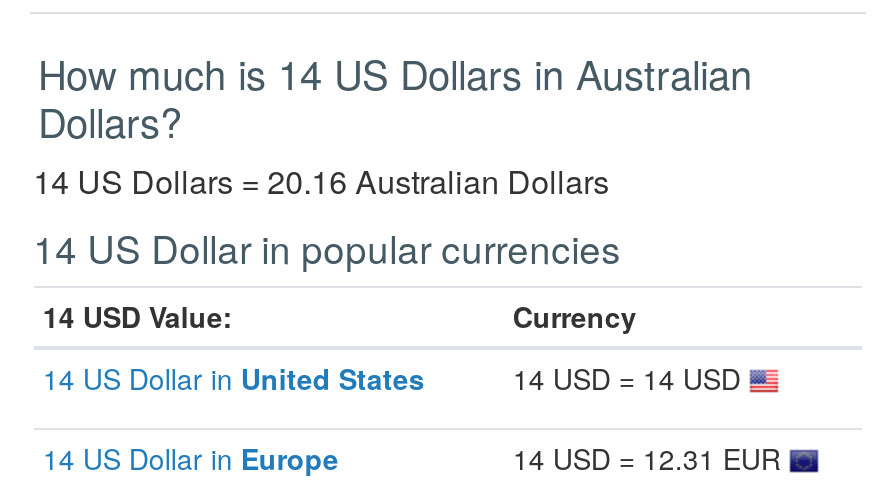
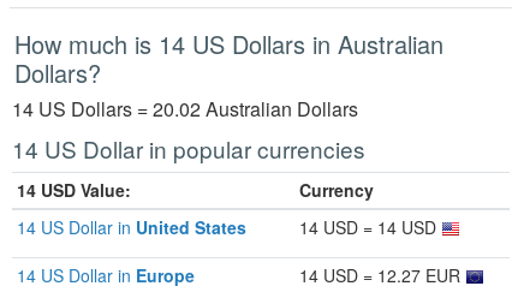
[33,158,609,204] 14 US Dollars = 20.16 Australian Dollars -> [12,95,358,122] 14 US Dollars = 20.02 Australian Dollars
[513,438,789,478] 14 USD = 12.31 EUR -> [300,263,466,287] 14 USD = 12.27 EUR

